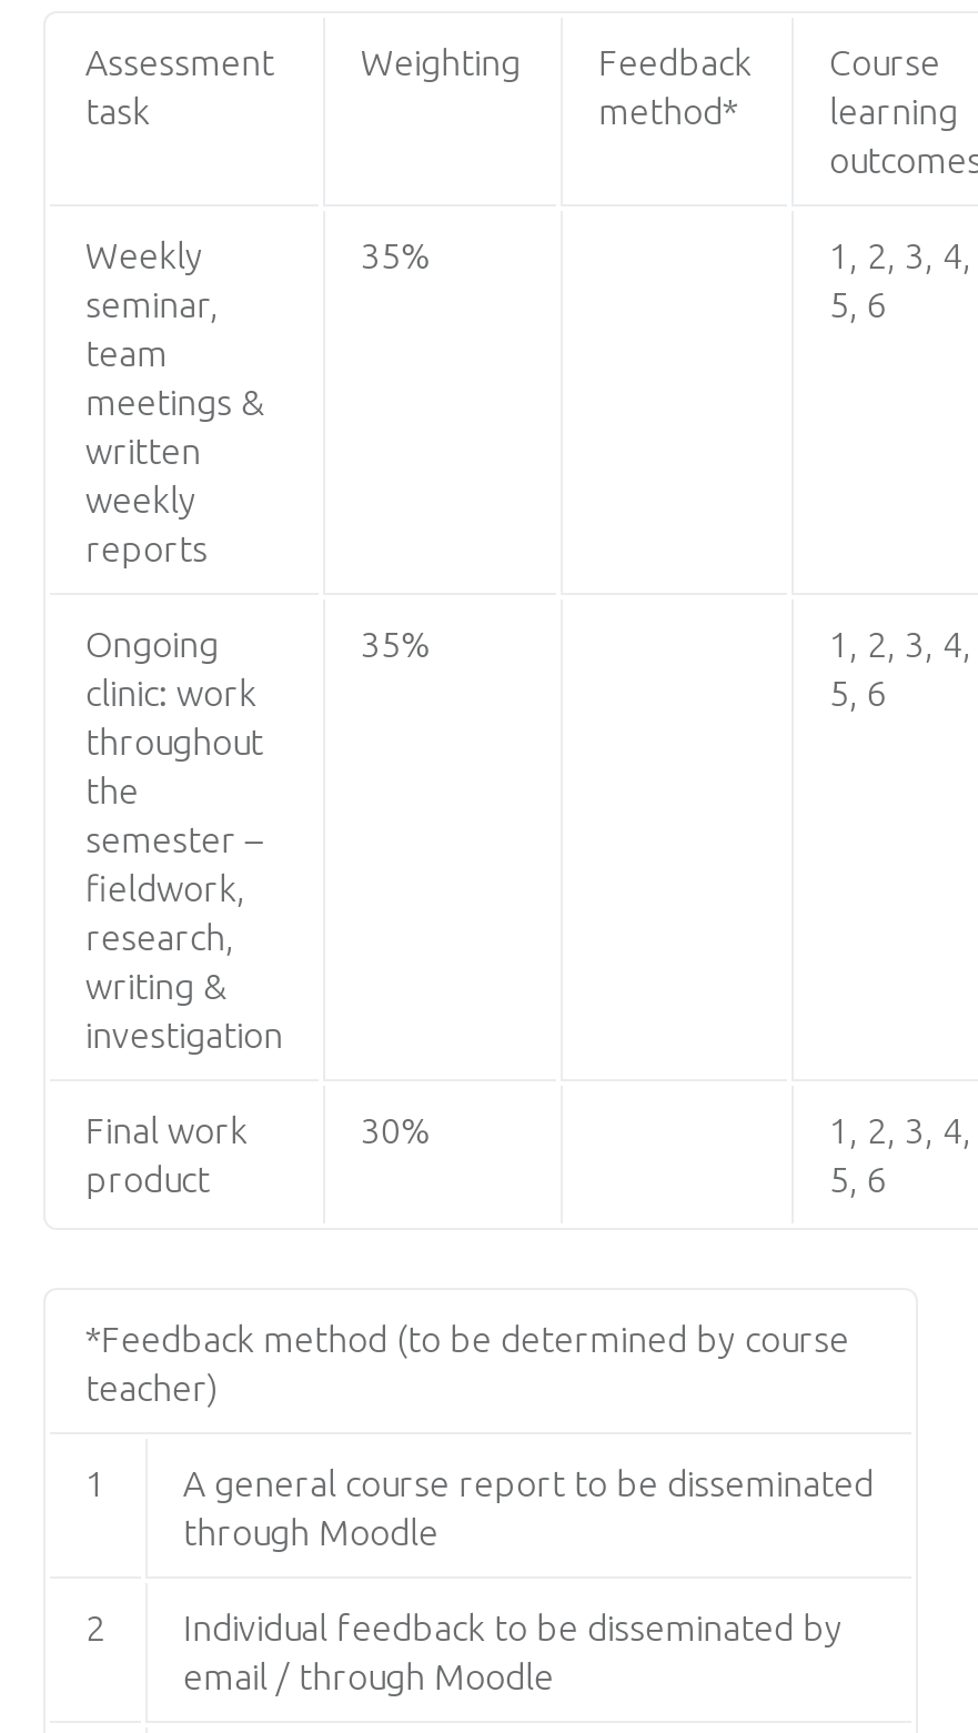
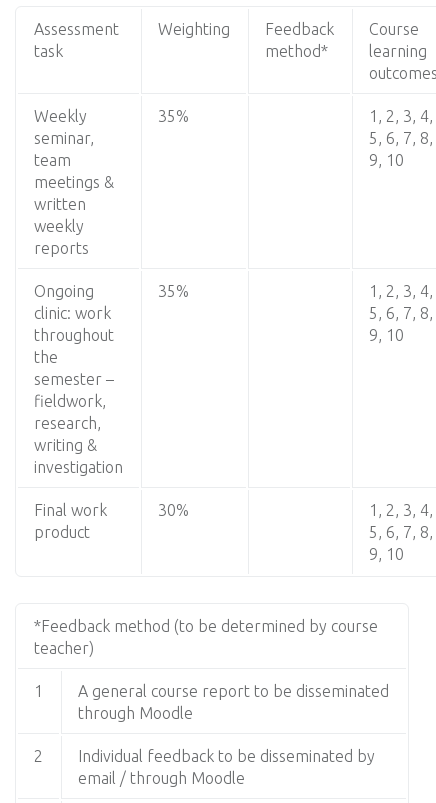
[829,285,887,325] 5, 6 -> [369,129,433,169] 5, 6, 7, 8, | 9, 10
[829,674,887,714] 5, 6 -> [369,304,433,344] 5, 6, 7, 8, | 9, 10
[829,1160,887,1200] 5, 6 -> [369,523,433,563] 5, 6, 7, 8, | 9, 10

